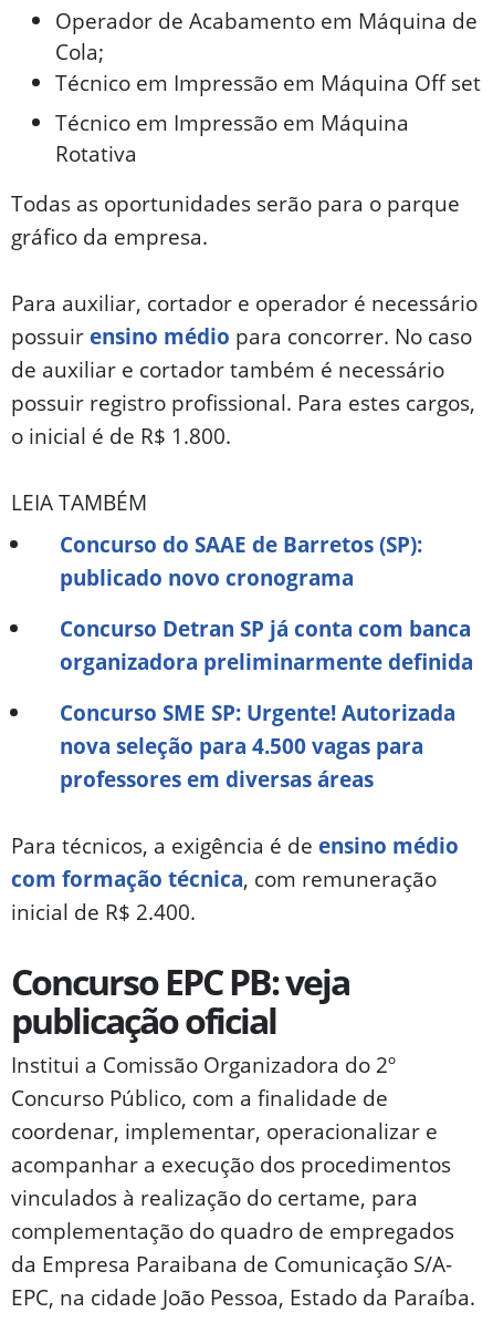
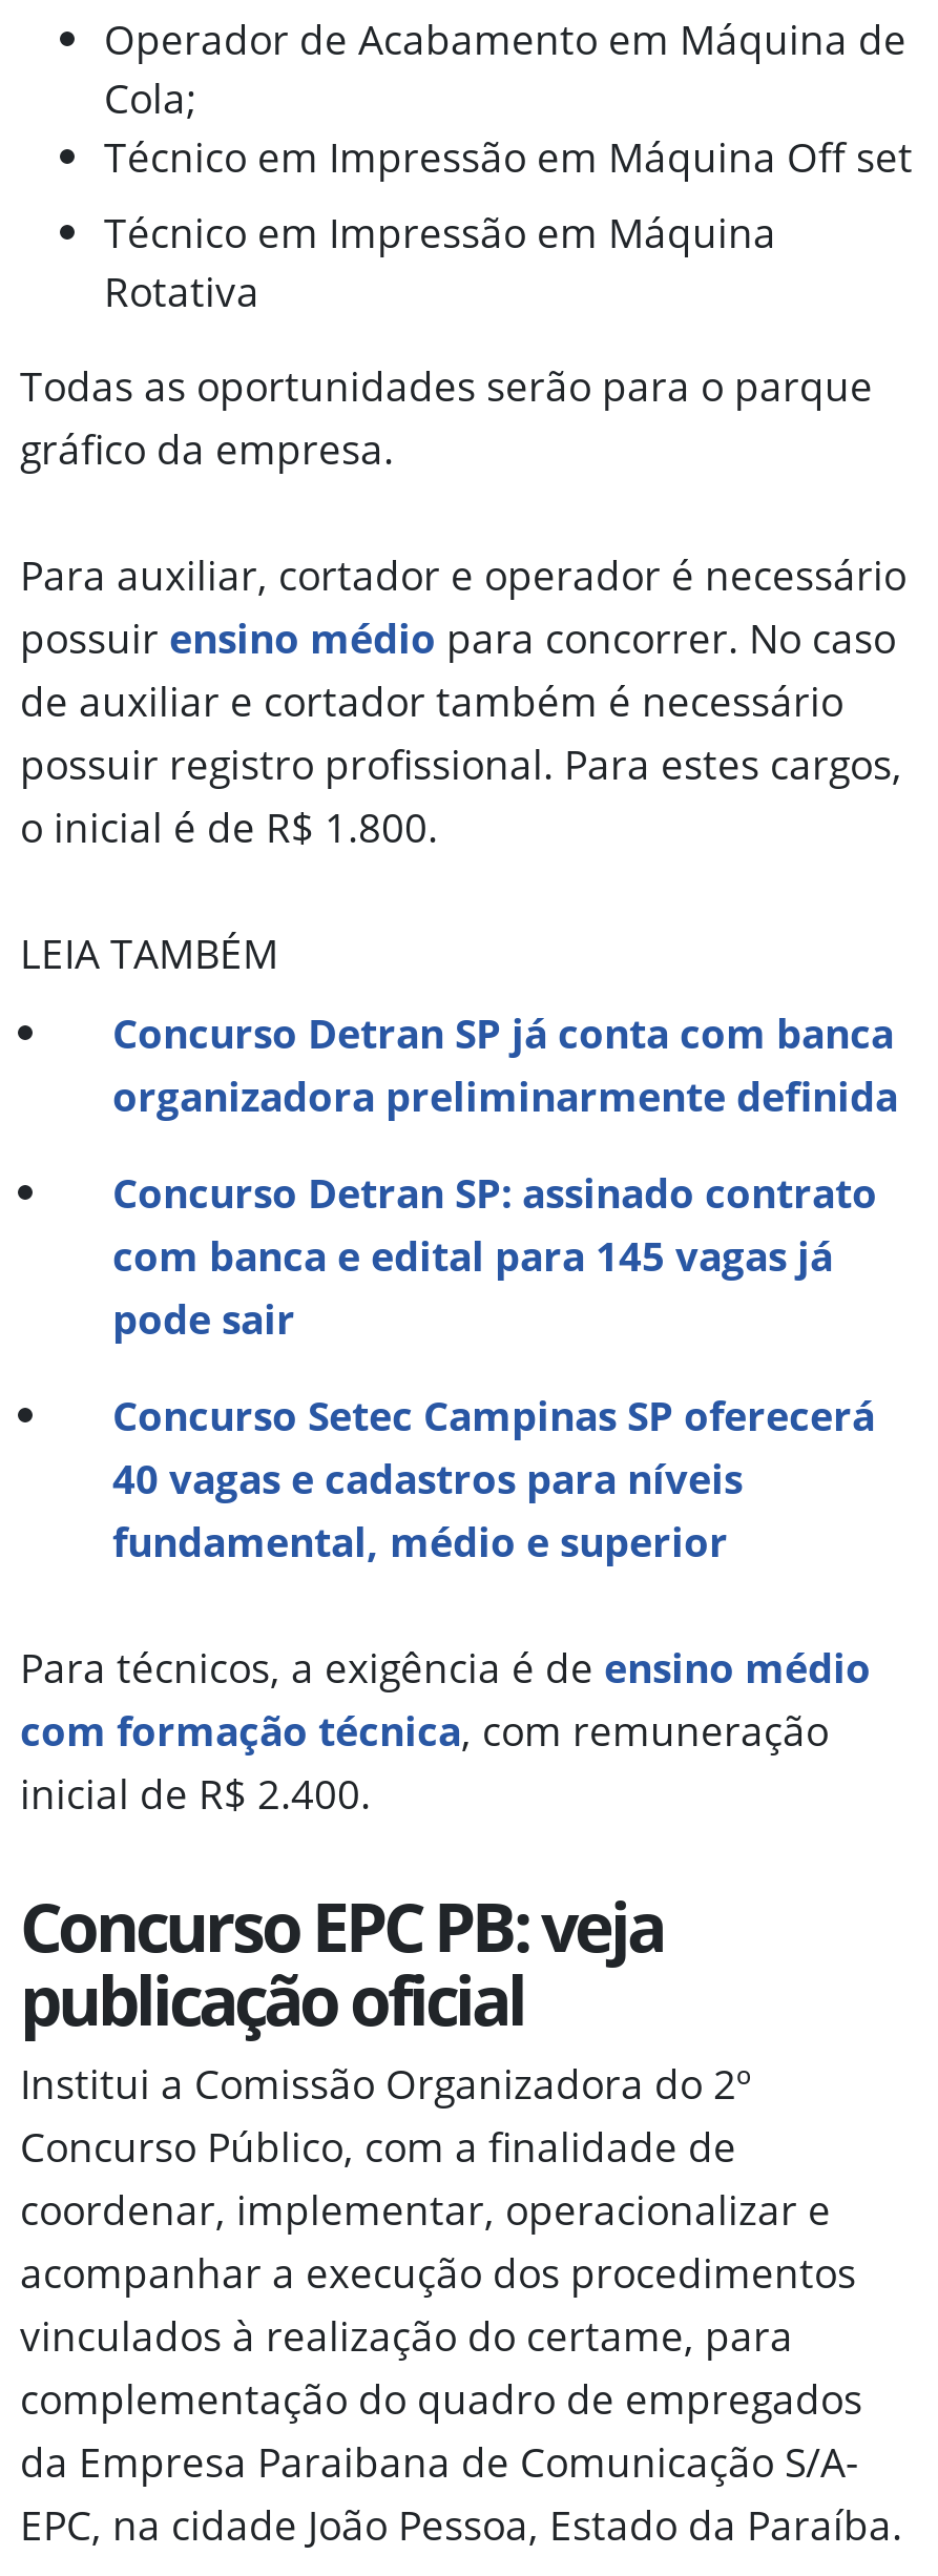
[60,529,422,592] Concurso do SAAE de Barretos (SP): | publicado novo cronograma -> none
moved [60,613,473,677] -> [112,1005,898,1124]: Concurso Detran SP já conta com banca | organizadora preliminarmente definida
[60,698,455,794] Concurso SME SP: Urgente! Autorizada | nova seleção para 4.500 vagas para | professores em diversas áreas -> [112,1164,877,1570] Concurso Detran SP: assinado contrato | com banca e edital para 145 vagas já | pode sair | Concurso Setec Campinas SP oferecerá | 40 vagas e cadastros para níveis | fundamental, médio e superior

